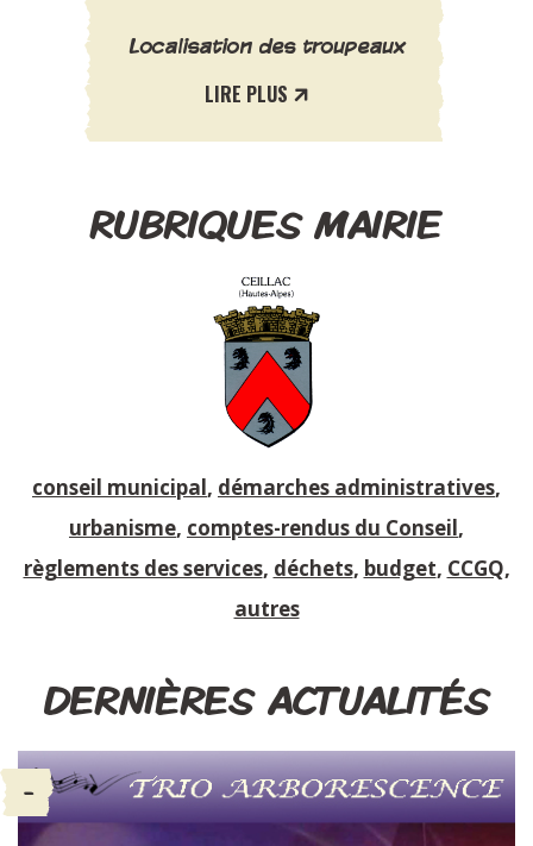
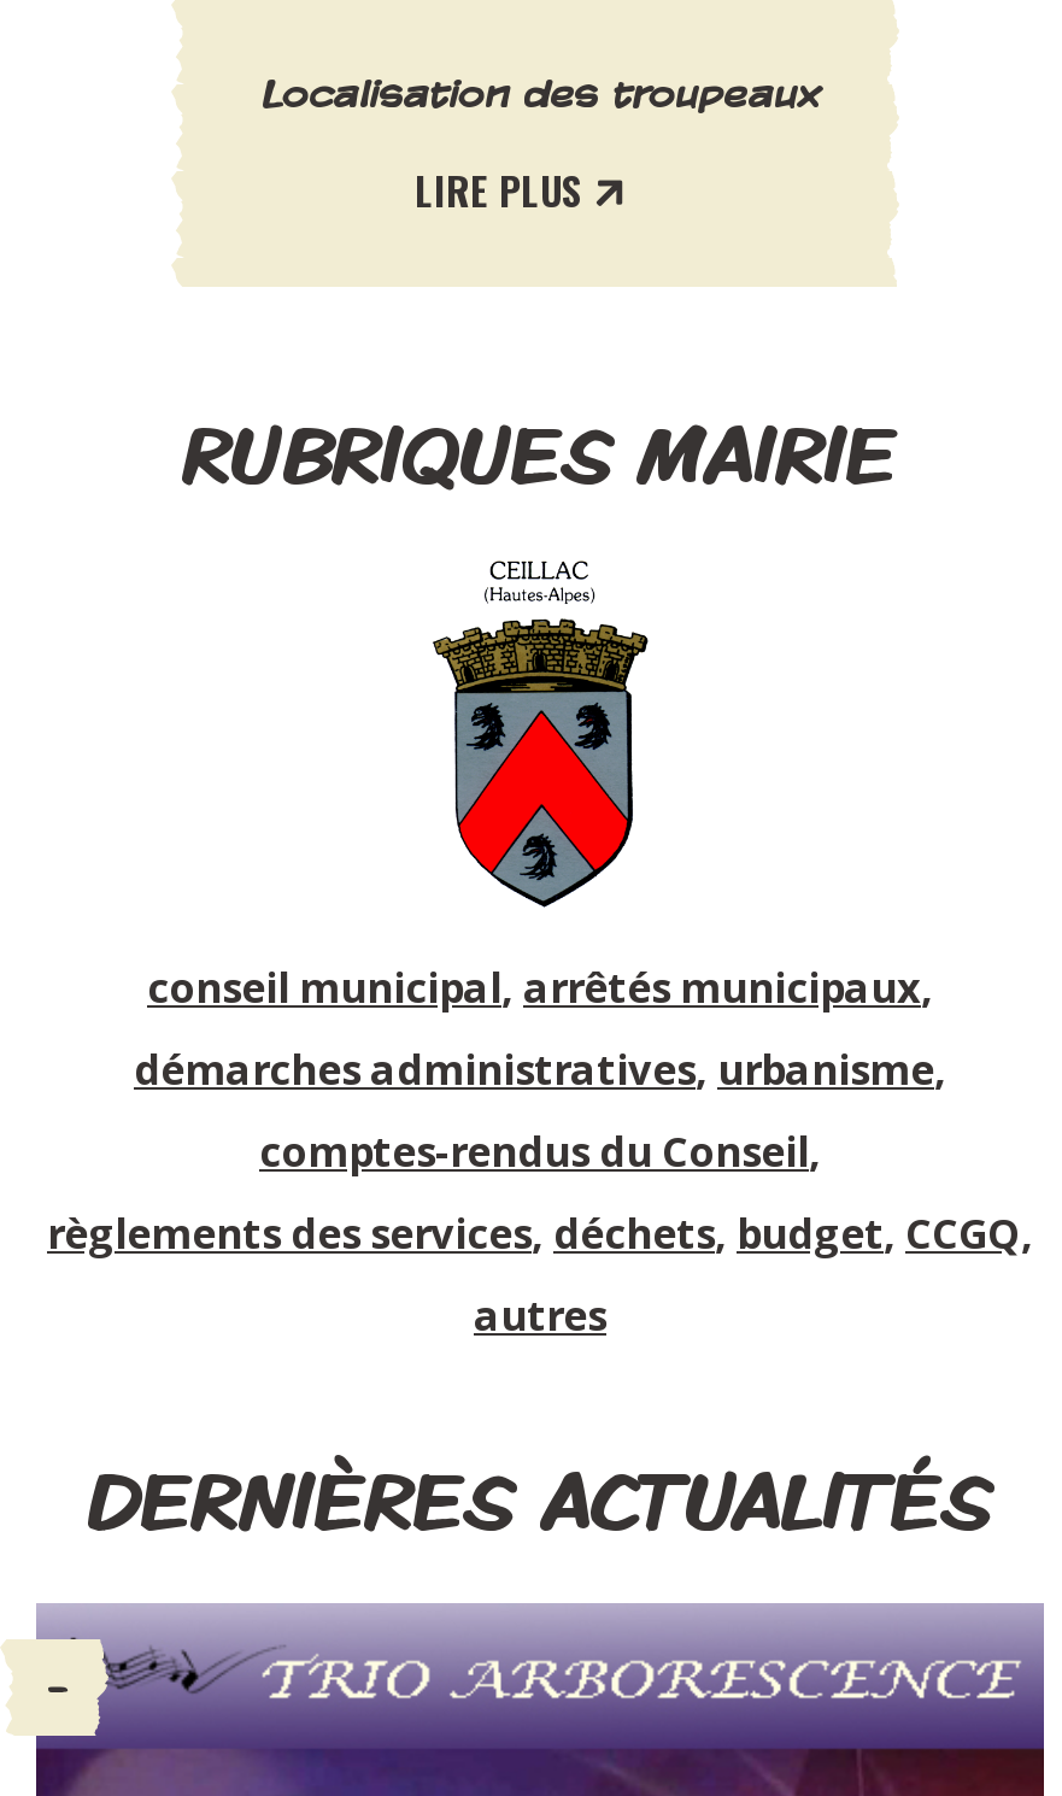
[32,474,501,542] conseil municipal, démarches administratives, | urbanisme, comptes-rendus du Conseil, -> [134,960,946,1179] conseil municipal, arrêtés municipaux, | démarches administratives, urbanisme, | comptes-rendus du Conseil,

